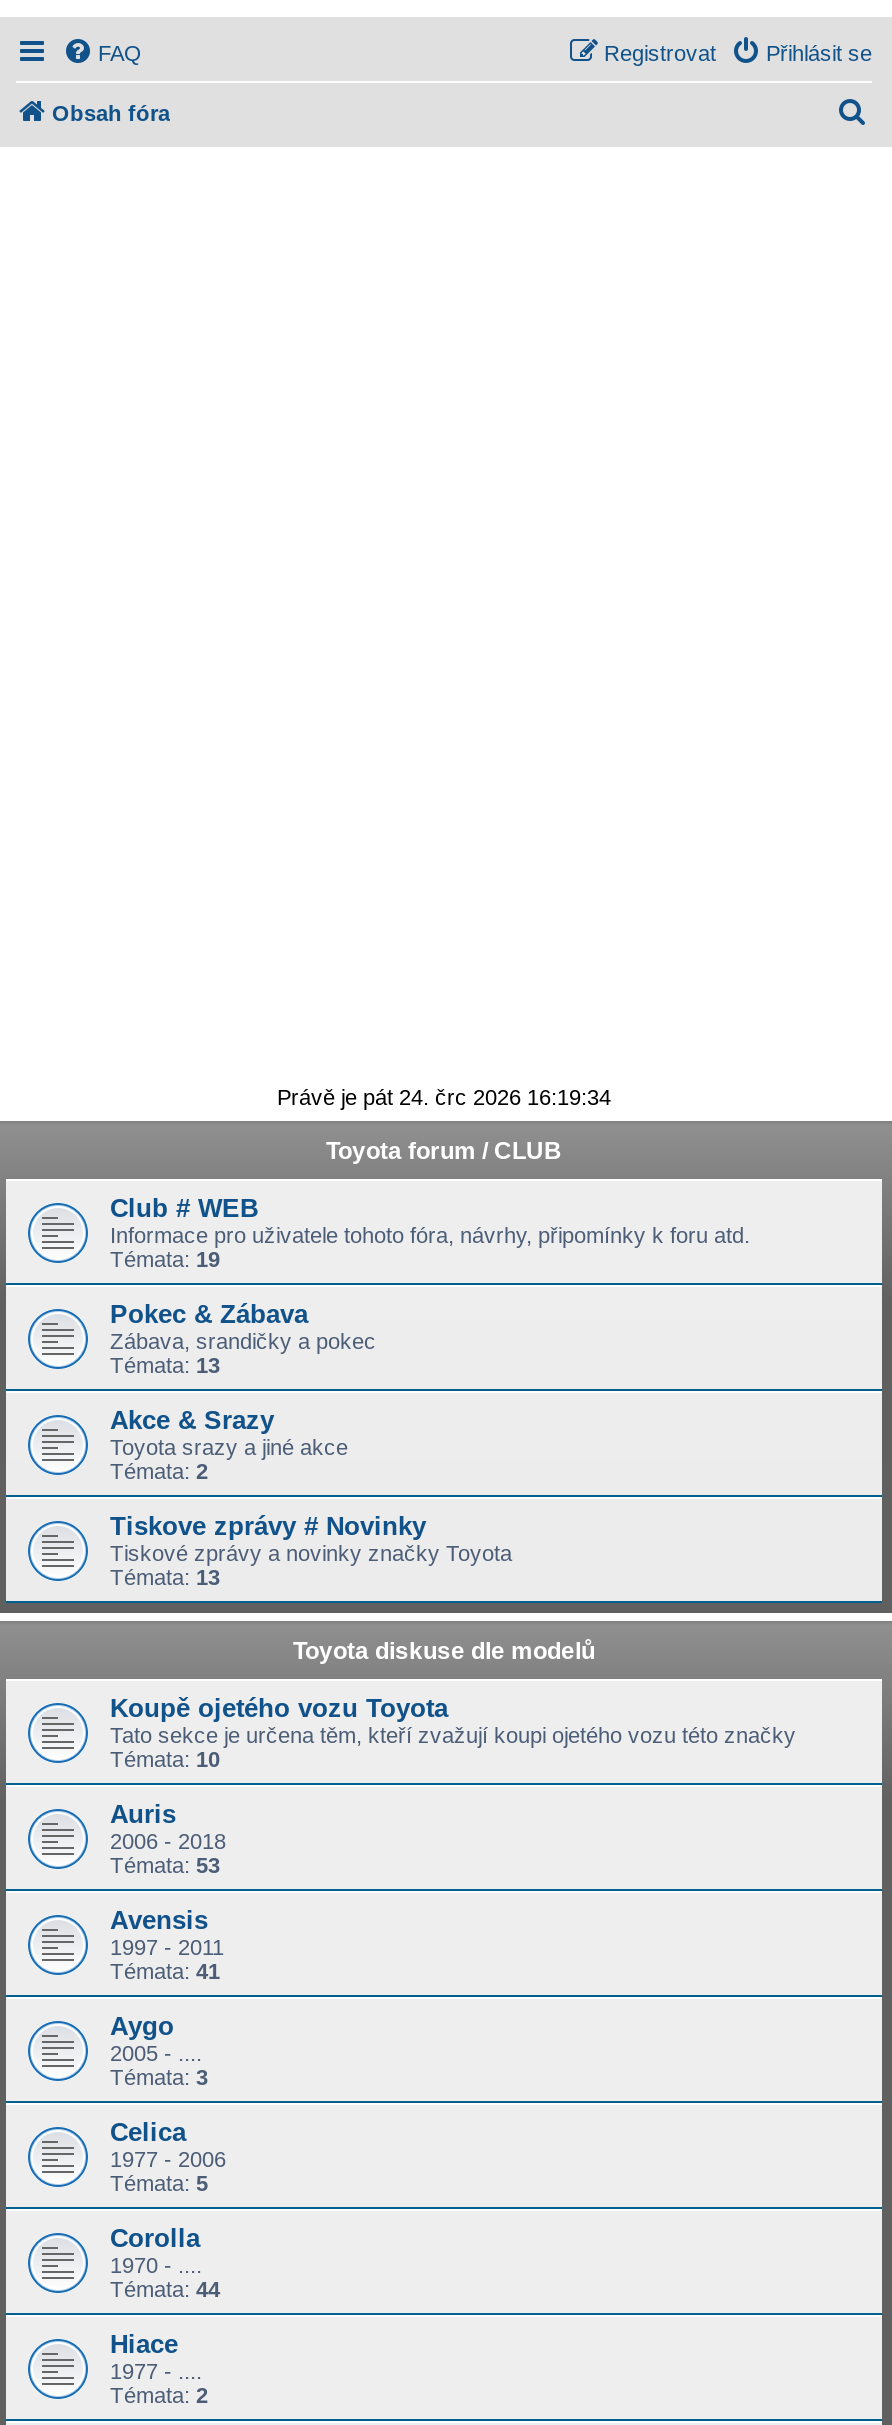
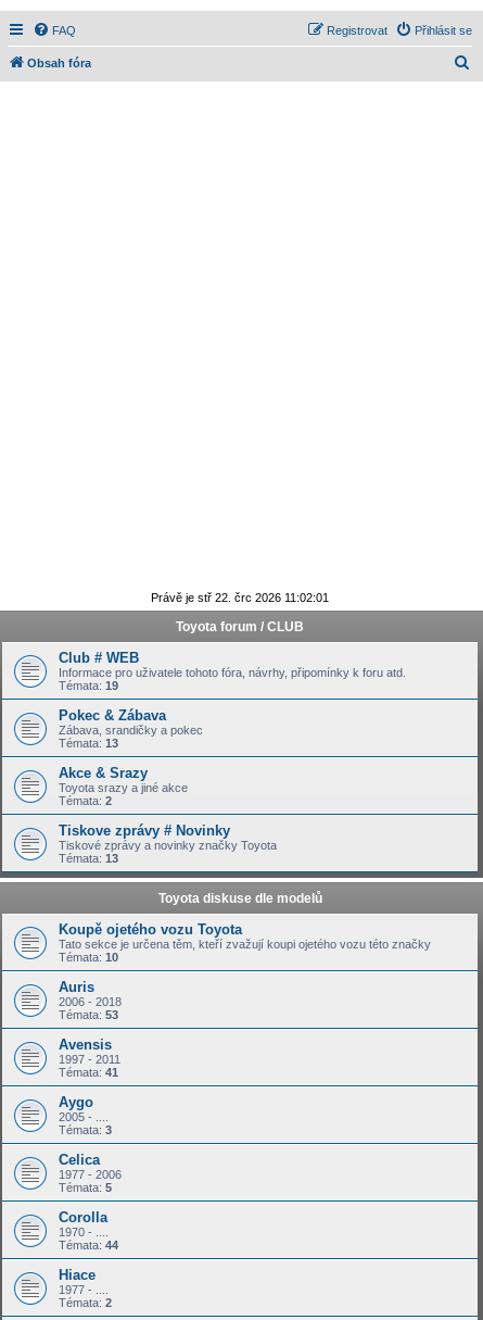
[277,1085,611,1109] Právě je pát 24. črc 2026 16:19:34 -> [151,591,329,604] Právě je stř 22. črc 2026 11:02:01

